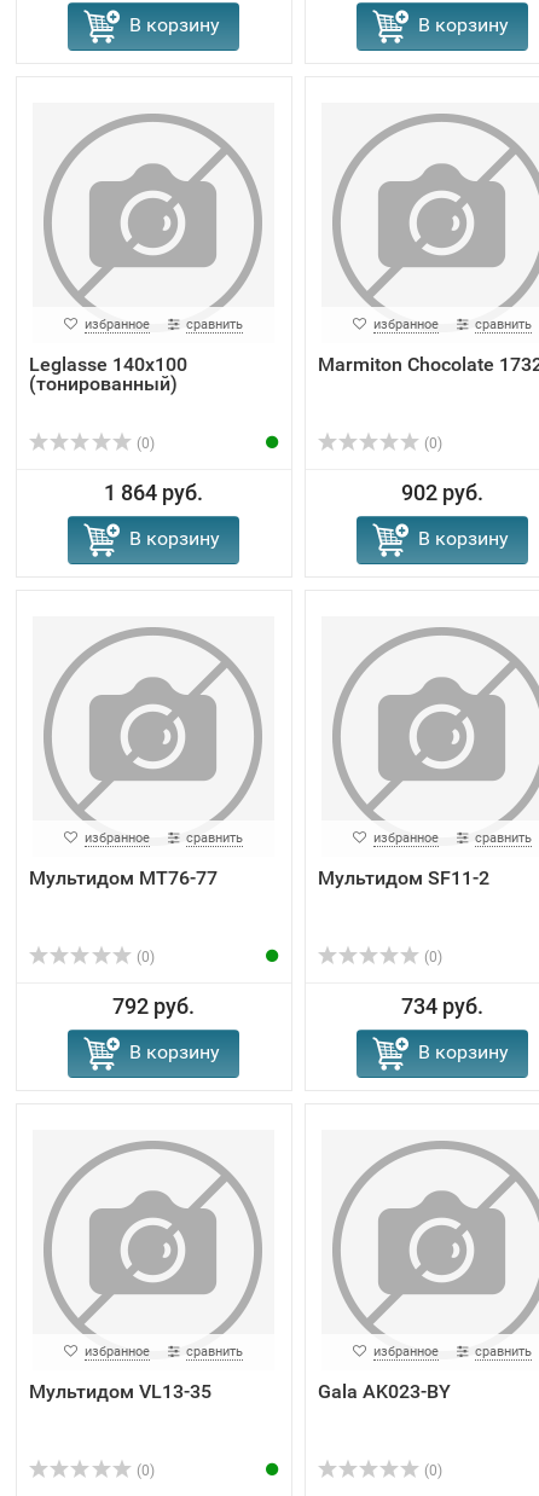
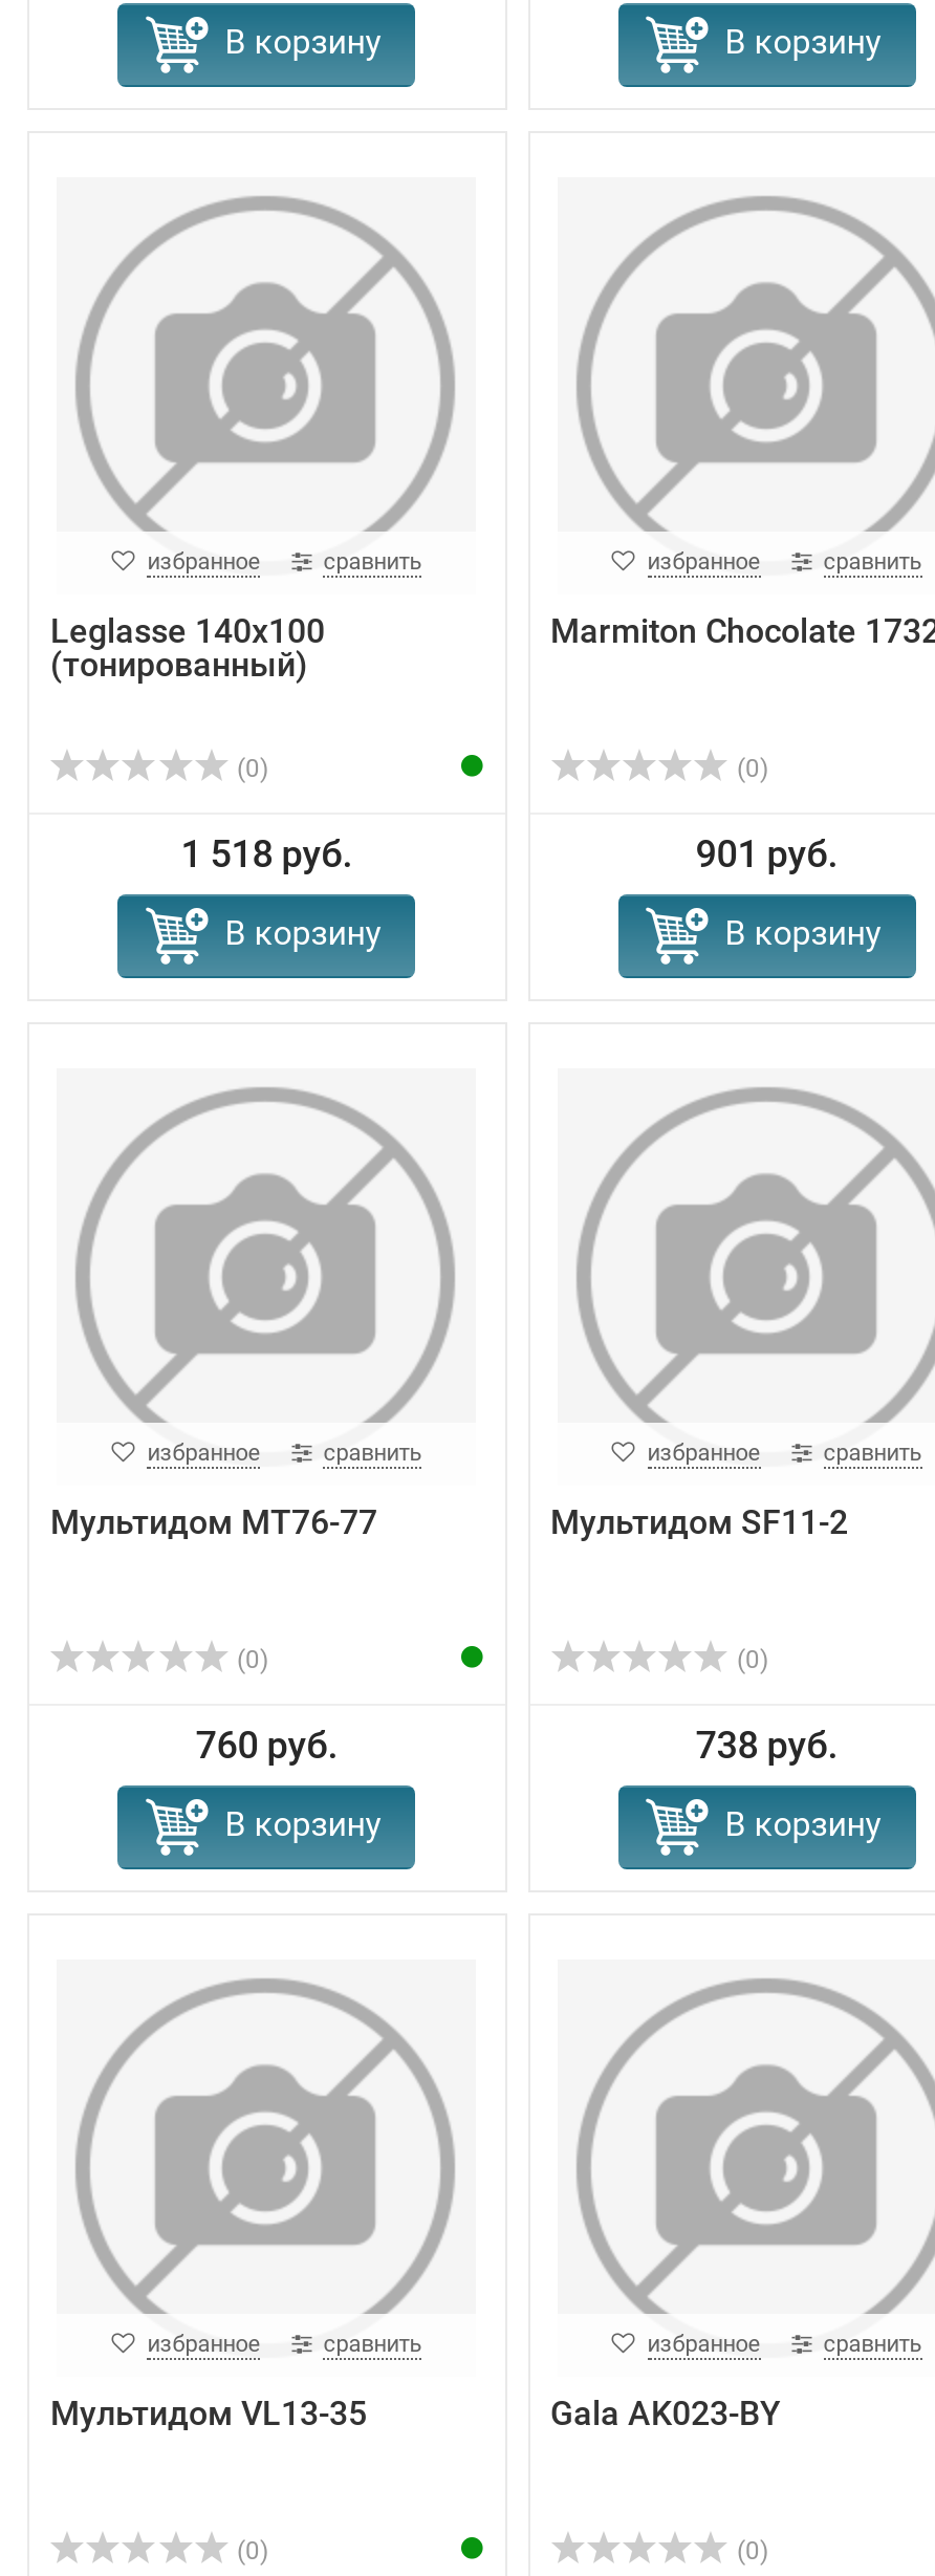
[104,480,203,505] 1 864 руб. -> [181,832,353,876] 1 518 руб.
[401,480,483,505] 902 руб. -> [696,832,838,876] 901 руб.
[113,994,195,1019] 792 руб. -> [195,1723,338,1767] 760 руб.
[401,994,483,1019] 734 руб. -> [696,1723,838,1767] 738 руб.

